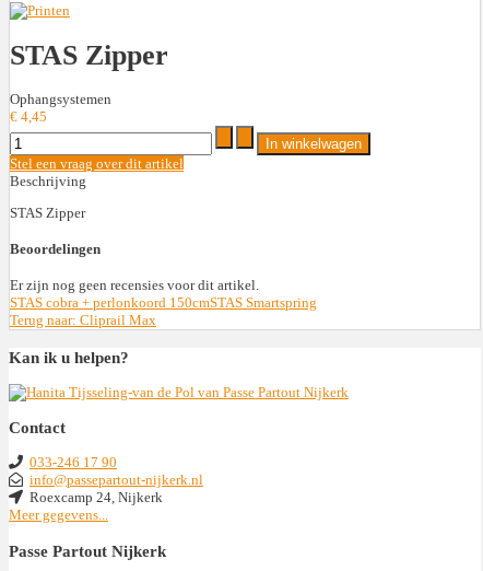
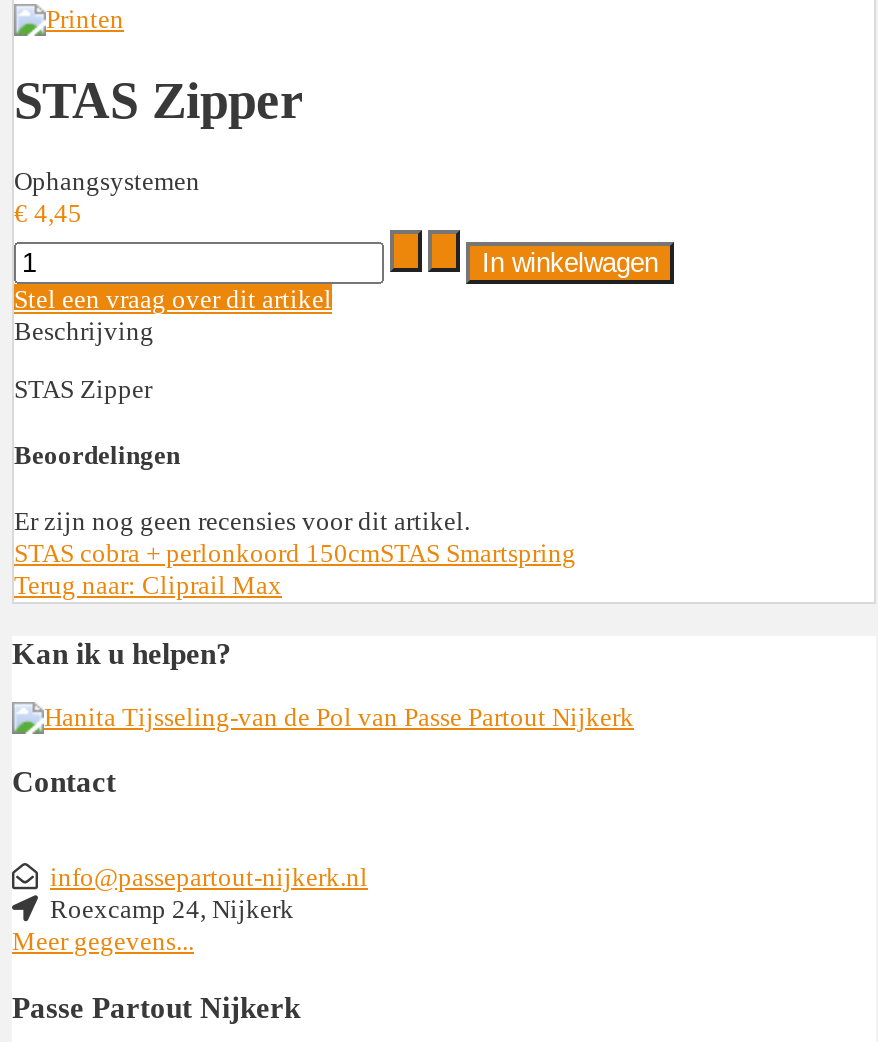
[30,454,117,471] 033-246 17 90 -> none

